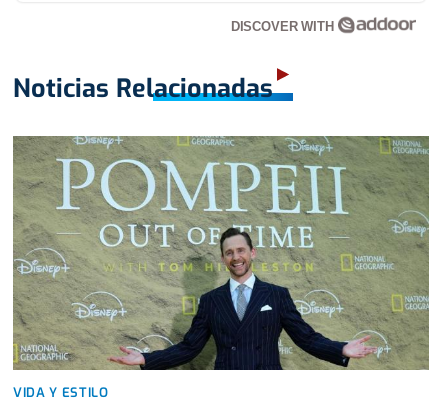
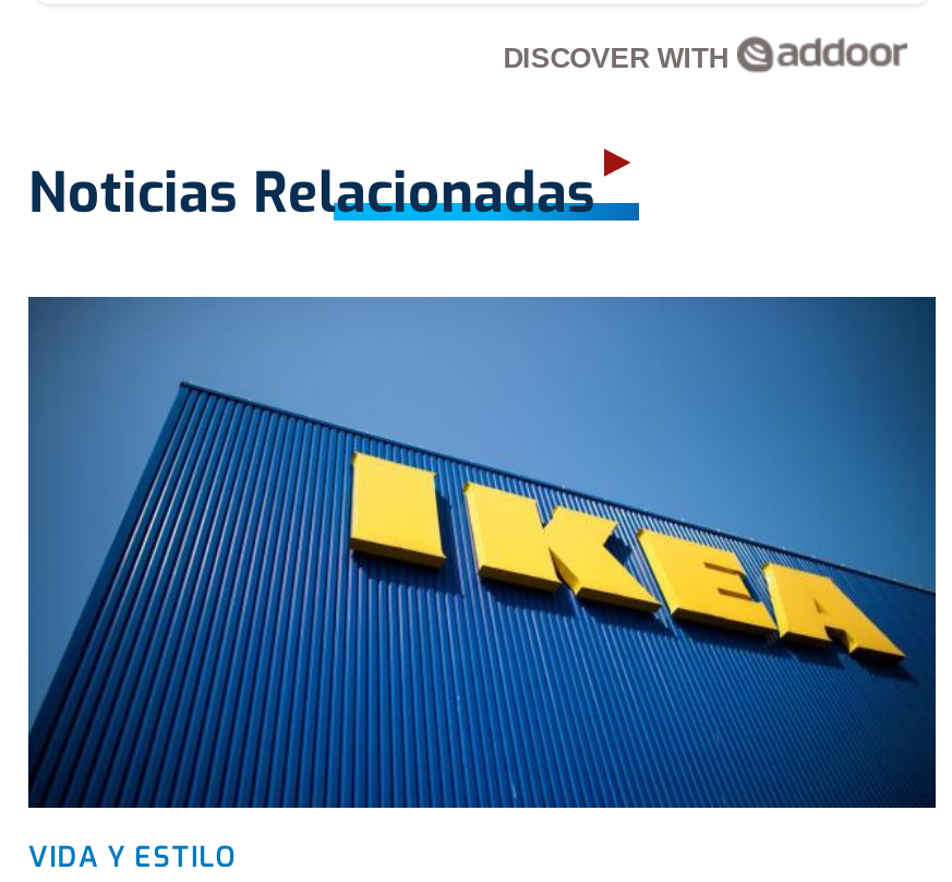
[12,136,430,371] [image] -> [26,297,938,810] [image]

